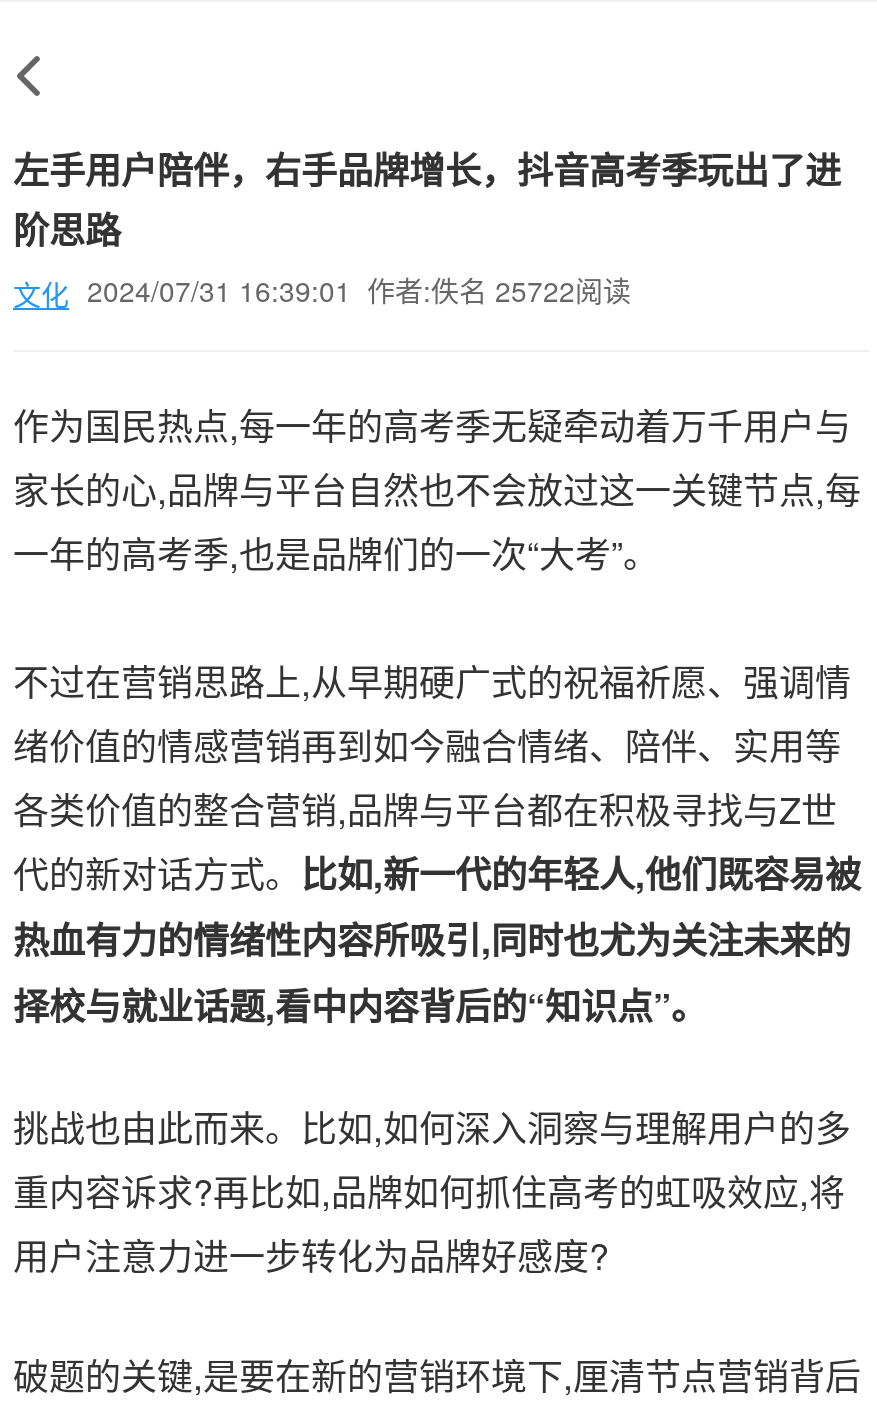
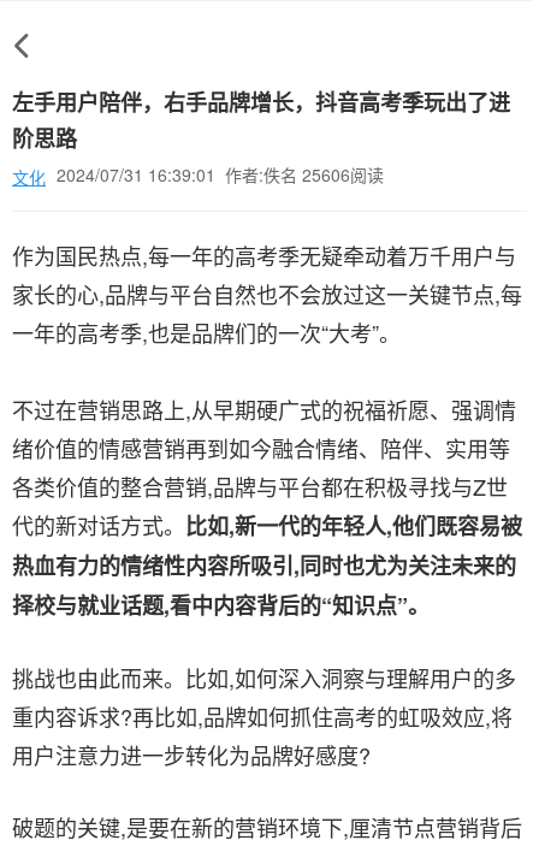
[13,270,631,315] 文化 2024/07/31 16:39:01 作者:佚名 25722阅读 -> [12,162,384,189] 文化 2024/07/31 16:39:01 作者:佚名 25606阅读

